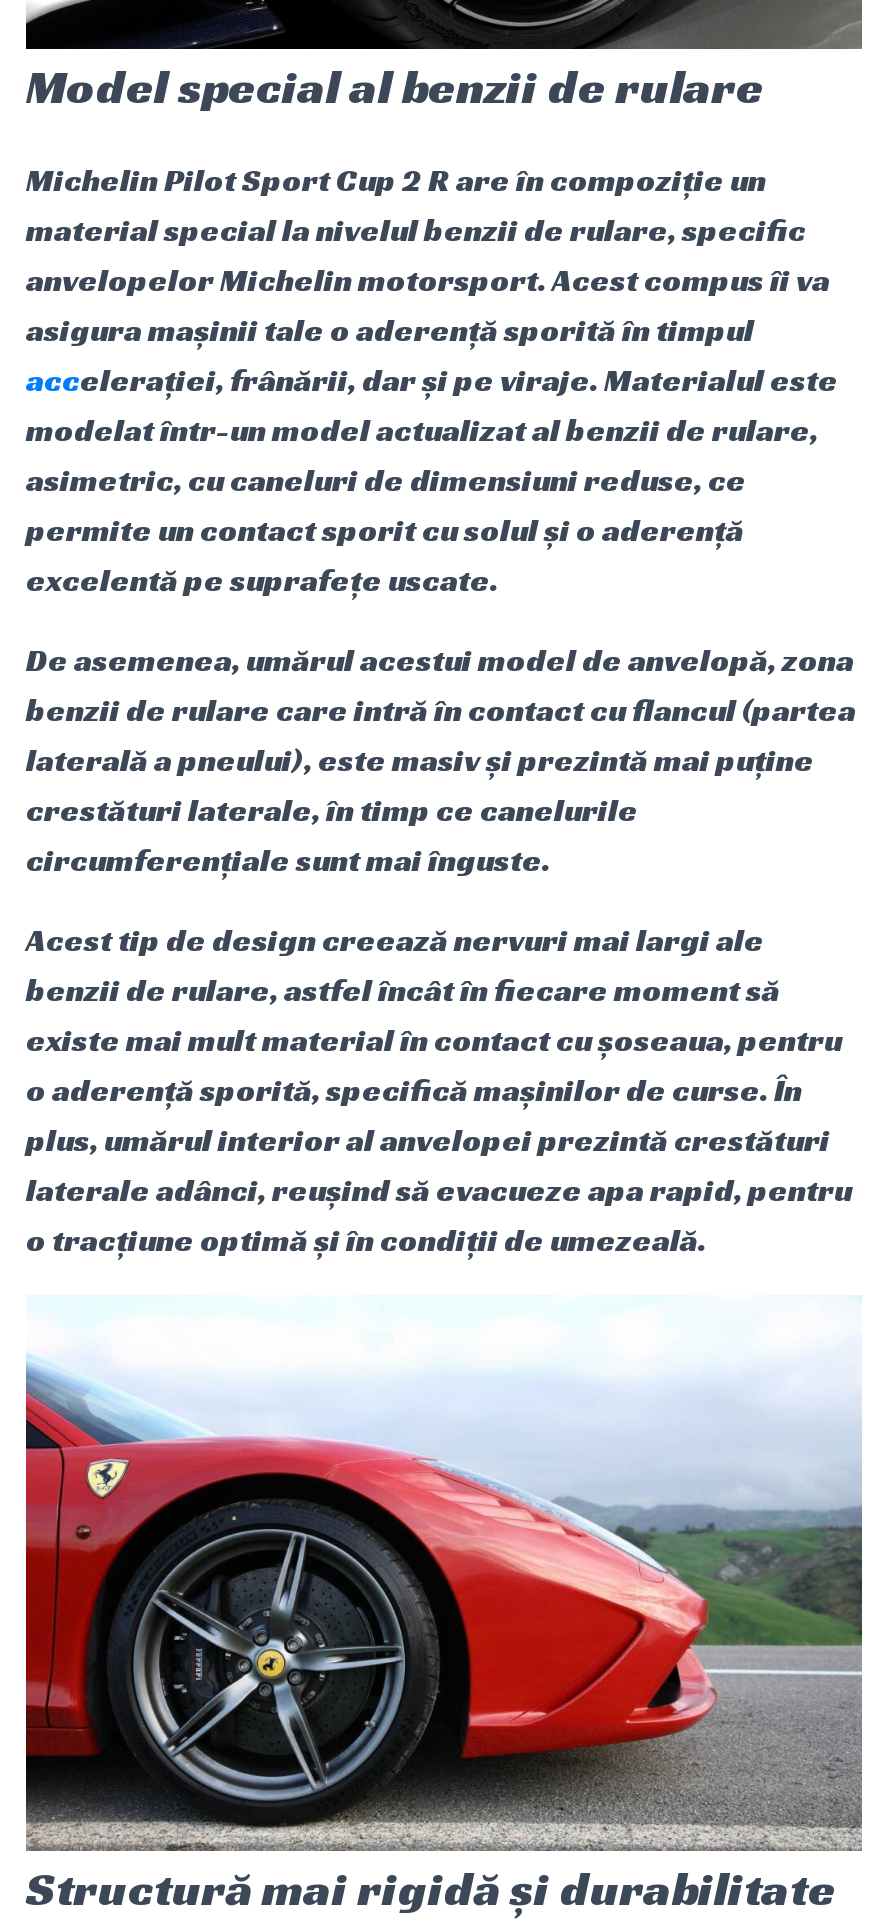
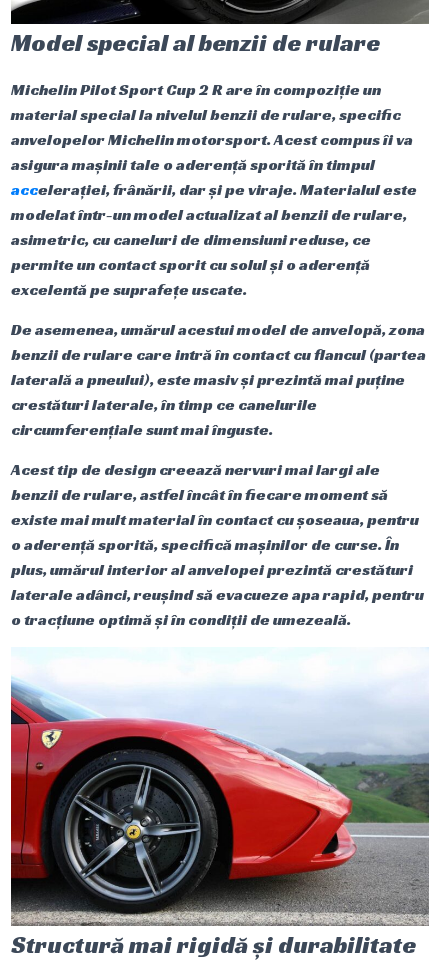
[26,158,838,600] Michelin Pilot Sport Cup 2 R are în compoziție un | material special la nivelul benzii de rulare, specifc | anvelopelor Michelin motorsport. Acest compus îi va | asigura mașinii tale o aderență sporită în timpul | accelerației, frânării, dar și pe viraje. Materialul este | modelat într-un model actualizat al benzii de rulare, | asimetric, cu caneluri de dimensiuni reduse, ce | permite un contact sporit cu solul și o aderență | excelentă pe suprafețe uscate. -> [11,79,417,300] Michelin Pilot Sport Cup 2 R are în compoziție un | material special la nivelul benzii de rulare, specific | anvelopelor Michelin motorsport. Acest compus îi va | asigura mașinii tale o aderență sporită în timpul | accelerației, frânării, dar și pe viraje. Materialul este | modelat într-un model actualizat al benzii de rulare, | asimetric, cu caneluri de dimensiuni reduse, ce | permite un contact sporit cu solul și o aderență | excelentă pe suprafețe uscate.
[26,638,856,880] De asemenea, umărul acestui model de anvelopă, zona | benzii de rulare care intră în contact cu fancul (partea | laterală a pneului), este masiv și prezintă mai puține | crestături laterale, în timp ce canelurile | circumferențiale sunt mai înguste. -> [11,319,426,440] De asemenea, umărul acestui model de anvelopă, zona | benzii de rulare care intră în contact cu flancul (partea | laterală a pneului), este masiv și prezintă mai puține | crestături laterale, în timp ce canelurile | circumferențiale sunt mai înguste.
[26,918,852,1260] Acest tip de design creează nervuri mai largi ale | benzii de rulare, astfel încât în fecare moment să | existe mai mult material în contact cu șoseaua, pentru | o aderență sporită, specifcă mașinilor de curse. În | plus, umărul interior al anvelopei prezintă crestături | laterale adânci, reușind să evacueze apa rapid, pentru | o tracțiune optimă și în condiții de umezeală. -> [11,459,424,630] Acest tip de design creează nervuri mai largi ale | benzii de rulare, astfel încât în fiecare moment să | existe mai mult material în contact cu șoseaua, pentru | o aderență sporită, specifică mașinilor de curse. În | plus, umărul interior al anvelopei prezintă crestături | laterale adânci, reușind să evacueze apa rapid, pentru | o tracțiune optimă și în condiții de umezeală.

